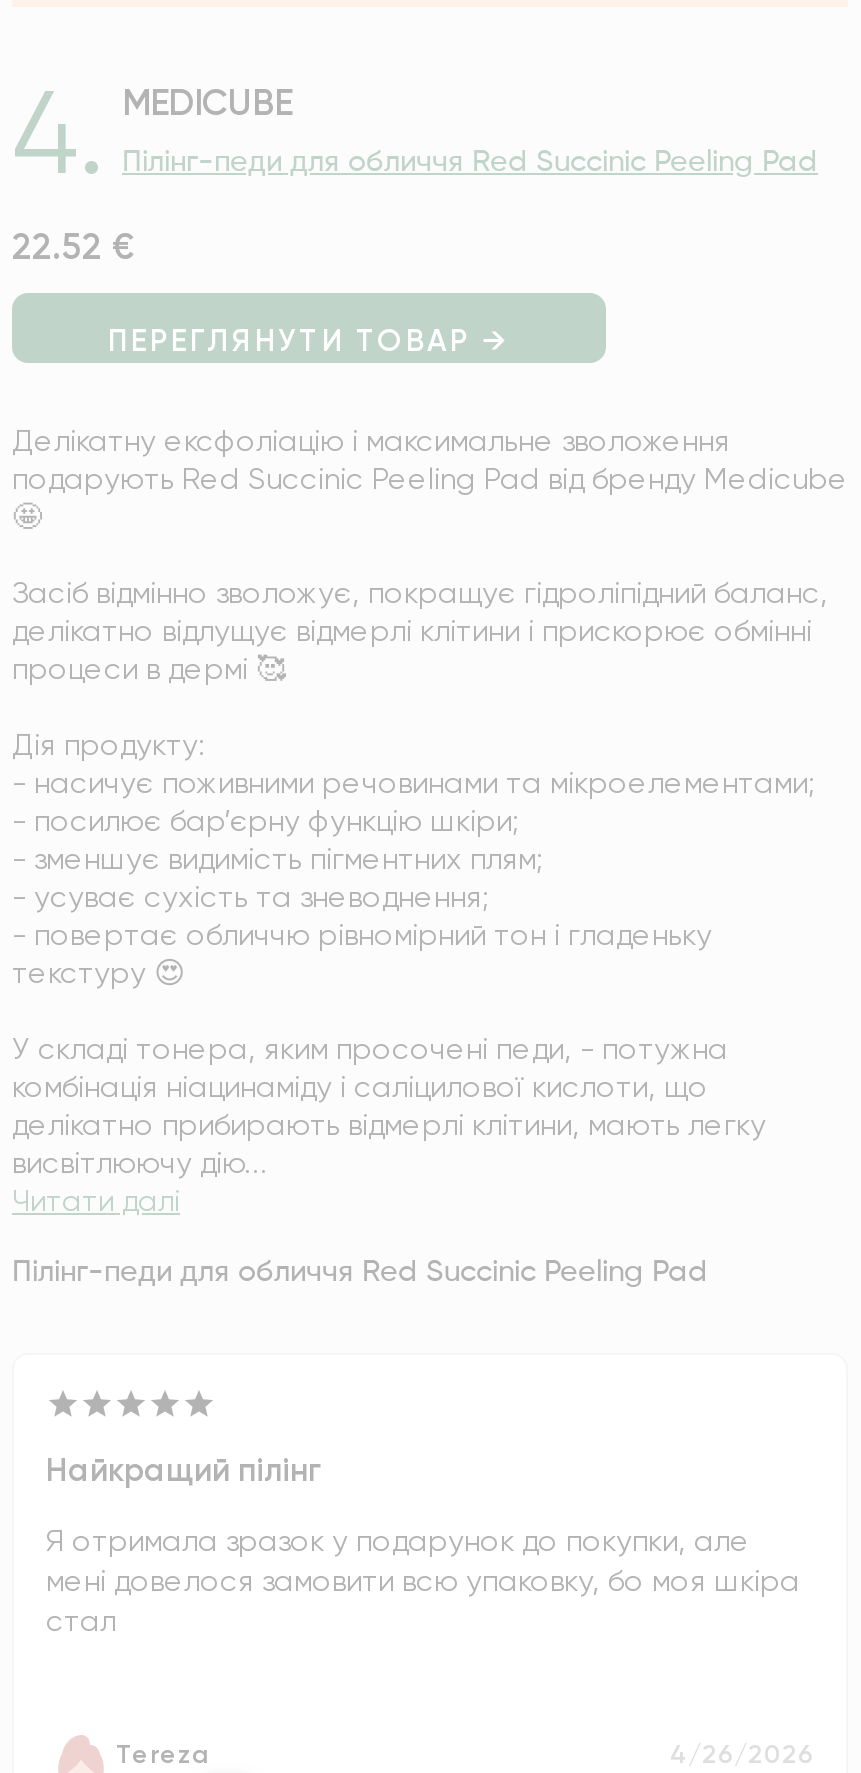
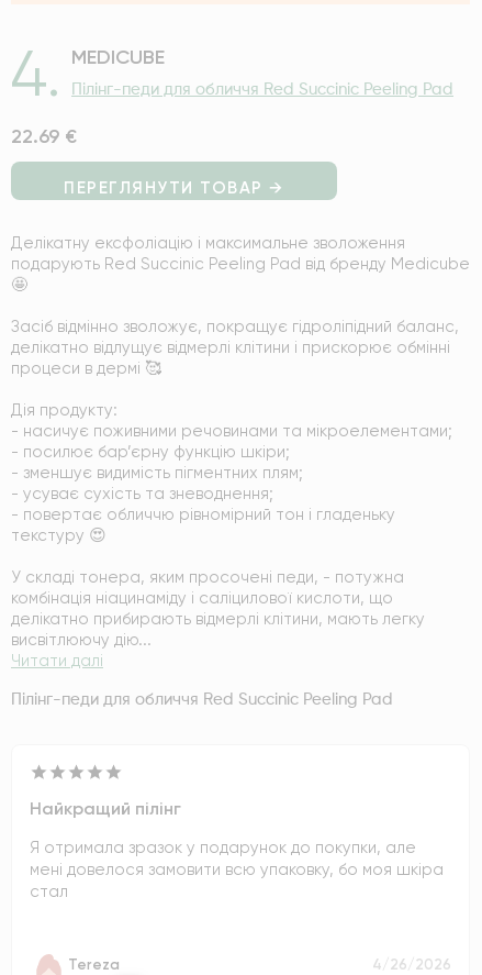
[12,225,134,269] 22.52 € -> [11,124,77,148] 22.69 €

